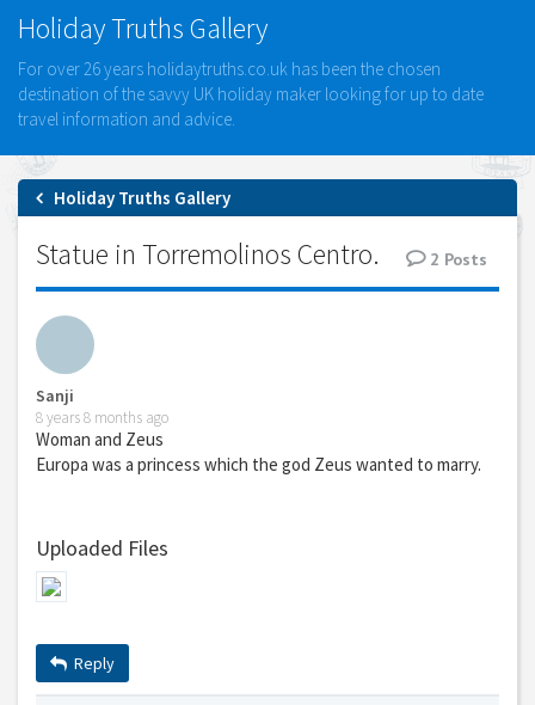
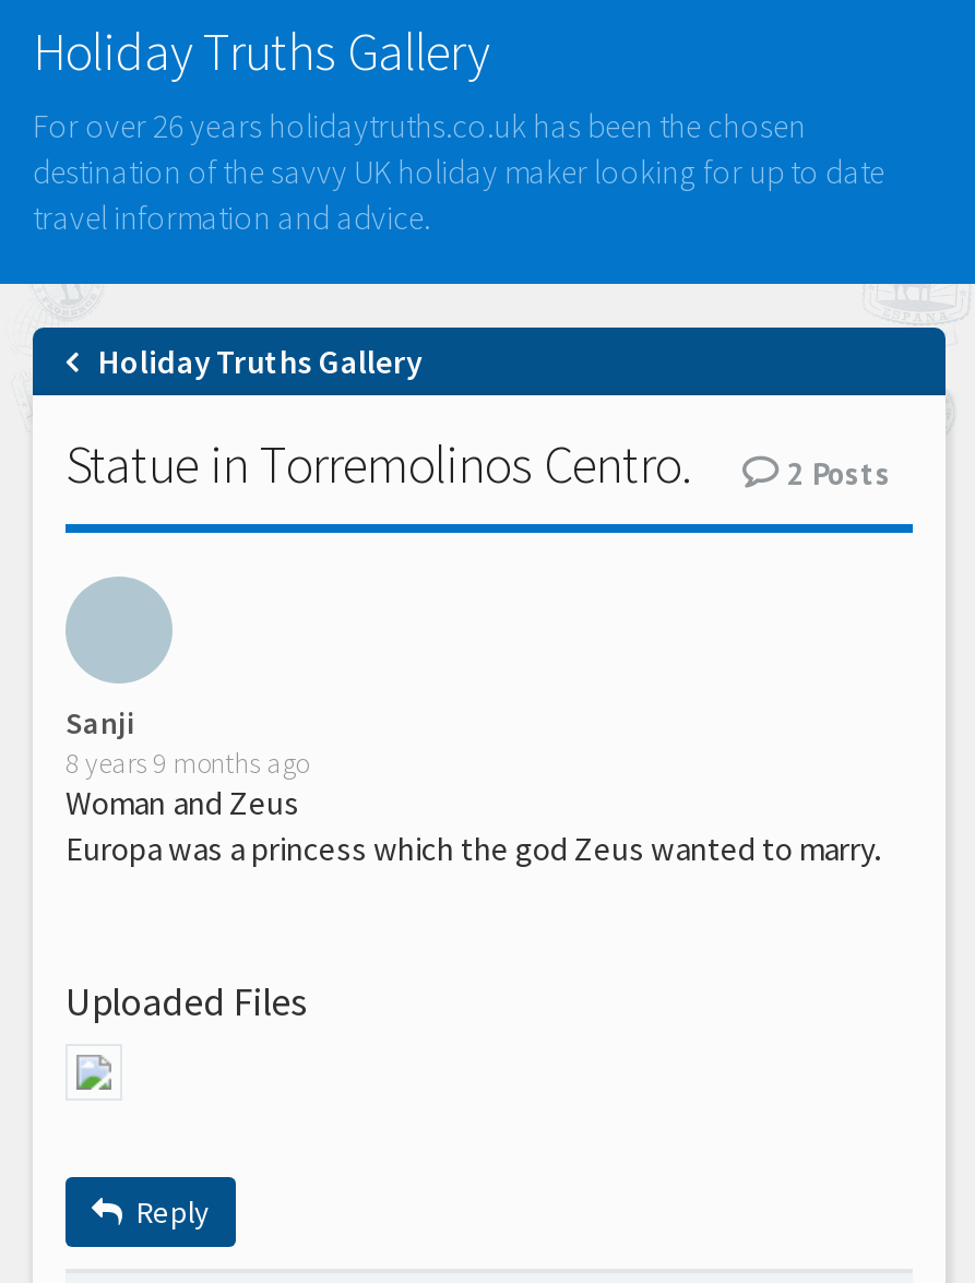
[36,408,168,428] 8 years 8 months ago -> [66,746,308,783] 8 years 9 months ago

